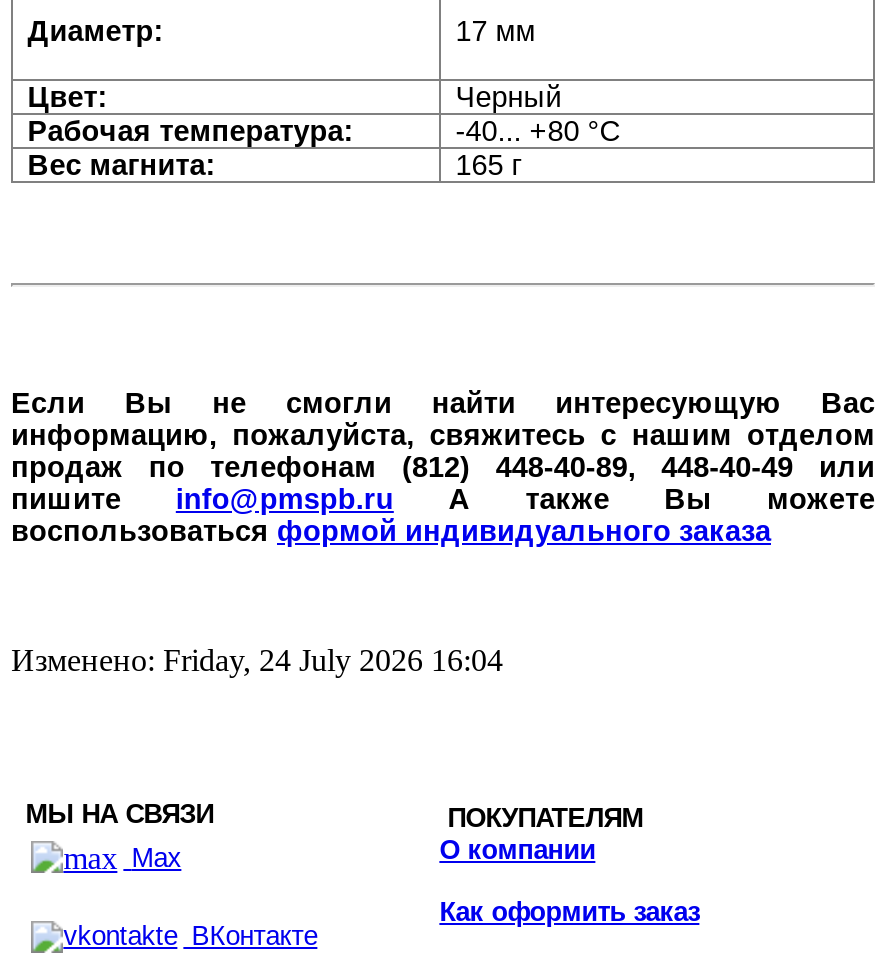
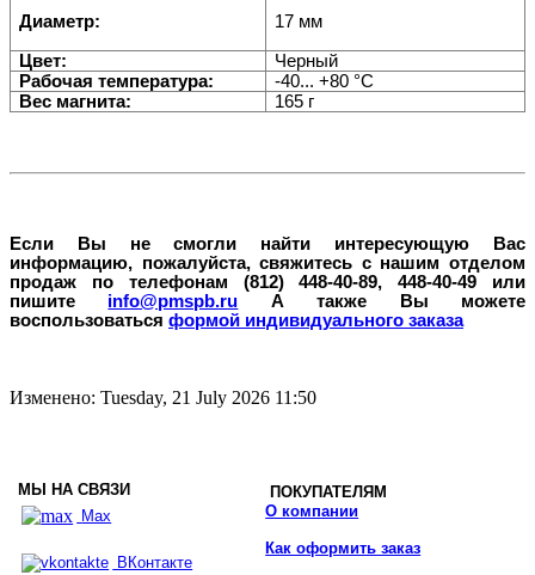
[11,643,503,677] Изменено: Friday, 24 July 2026 16:04 -> [10,388,316,408] Изменено: Tuesday, 21 July 2026 11:50

